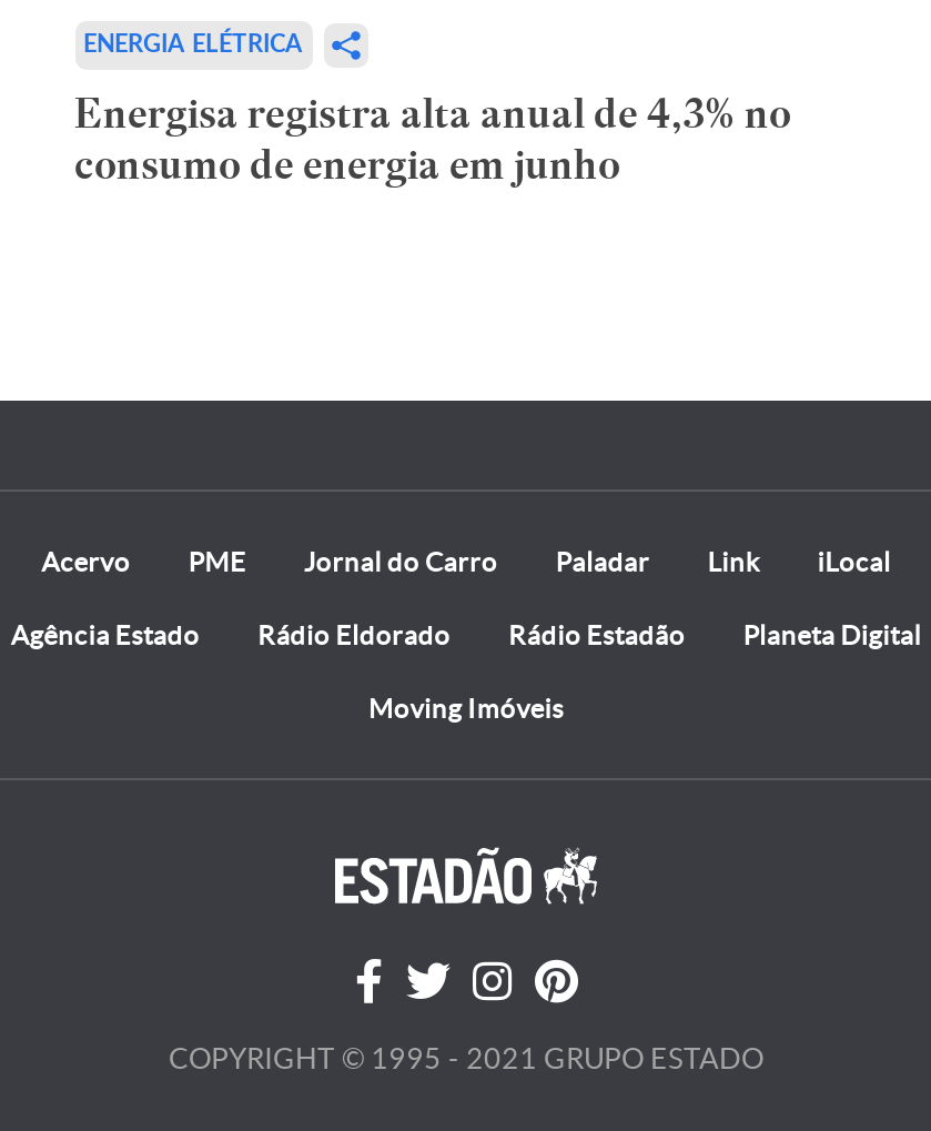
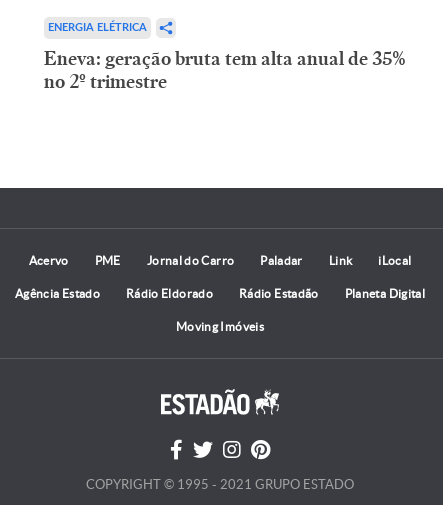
[74,87,791,190] Energisa registra alta anual de 4,3% no | consumo de energia em junho -> [43,47,405,93] Eneva: geração bruta tem alta anual de 35% | no 2º trimestre

